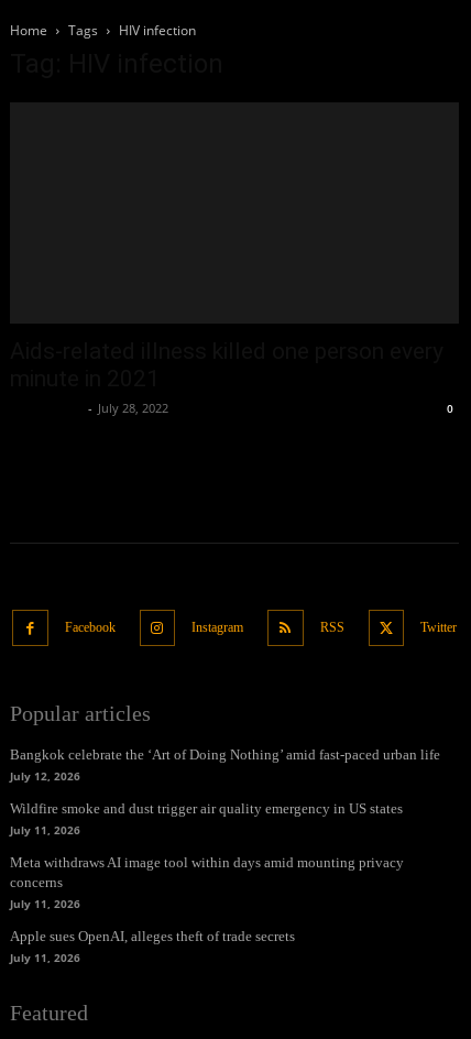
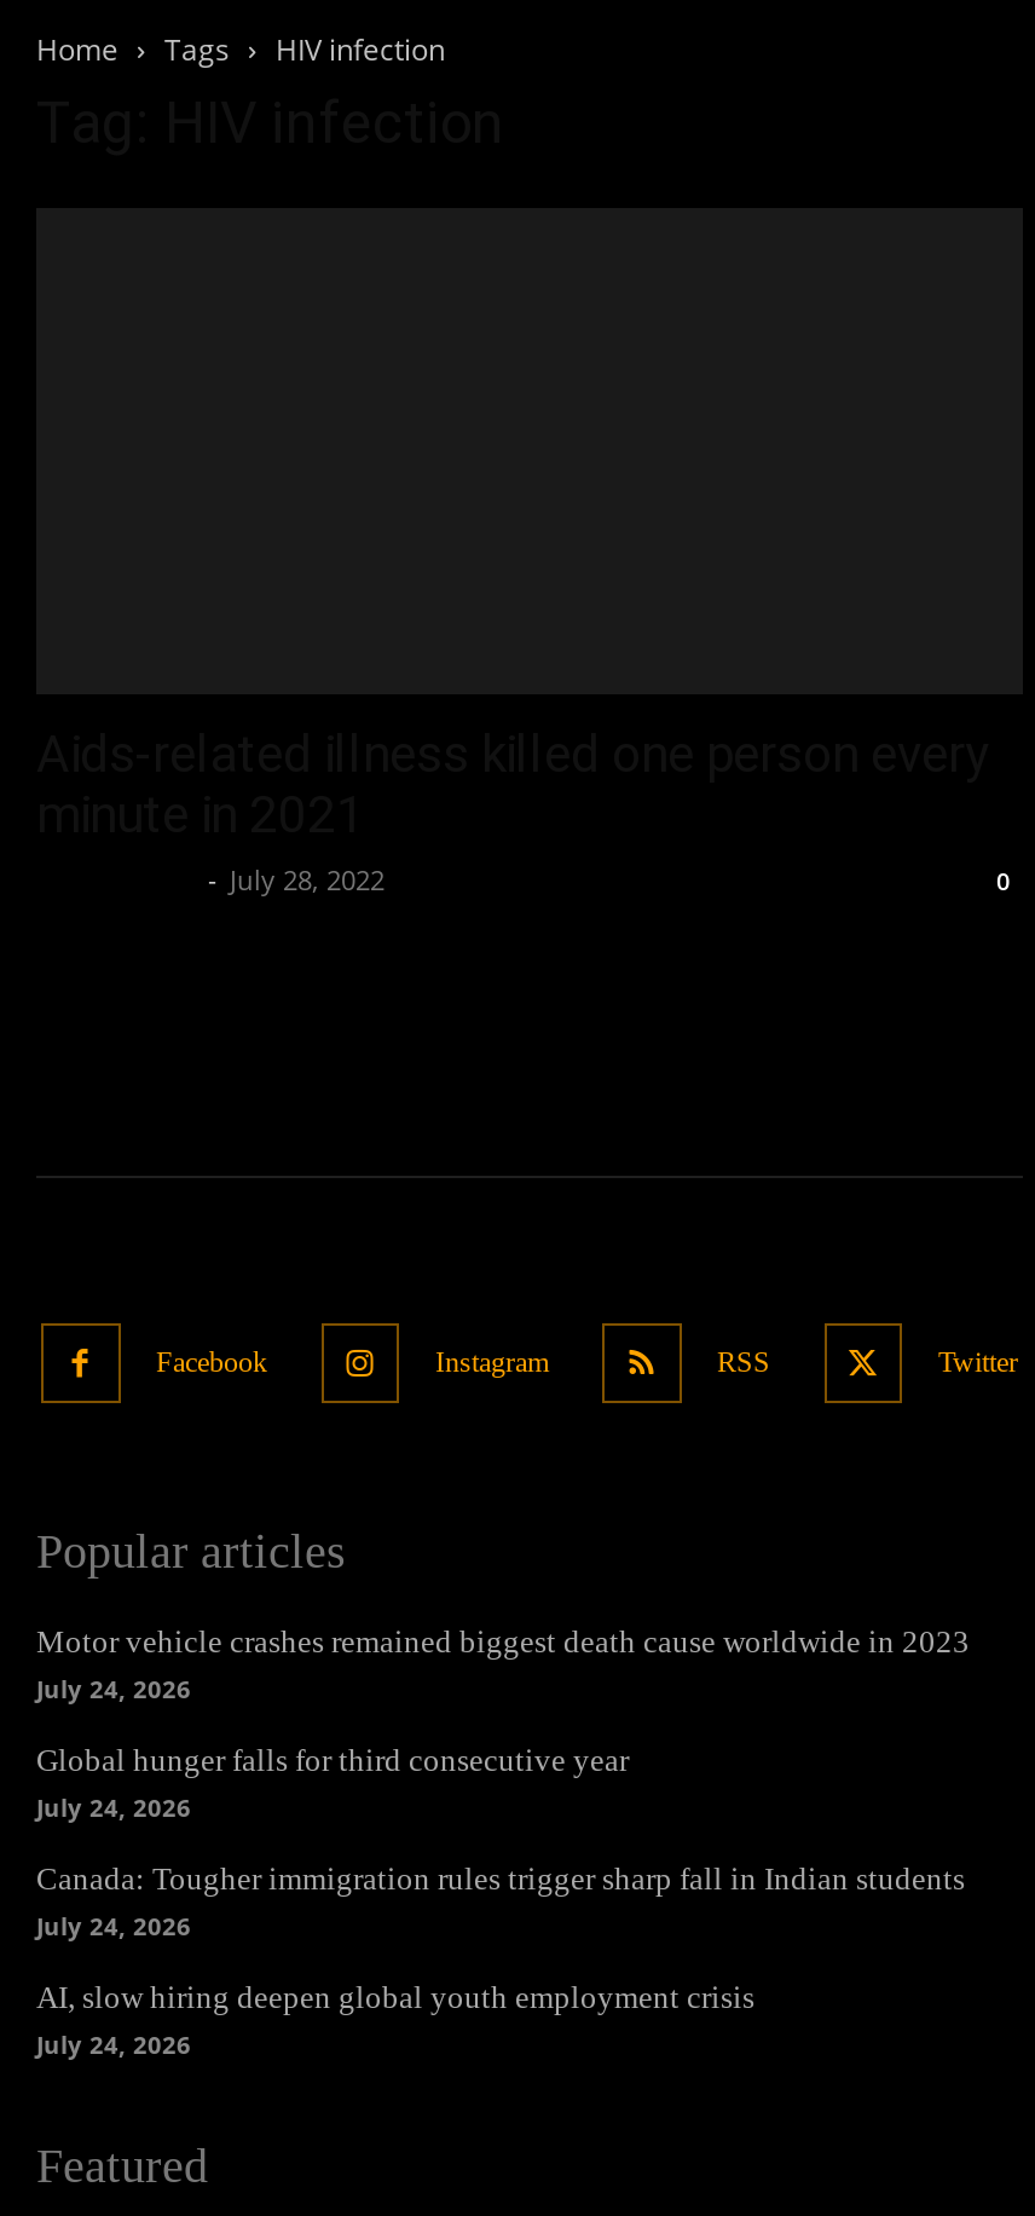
[10,746,440,784] Bangkok celebrate the ‘Art of Doing Nothing’ amid fast-paced urban life | July 12, 2026 -> [36,1623,970,1706] Motor vehicle crashes remained biggest death cause worldwide in 2023 | July 24, 2026
[10,800,403,838] Wildfire smoke and dust trigger air quality emergency in US states | July 11, 2026 -> [36,1742,629,1824] Global hunger falls for third consecutive year | July 24, 2026
[10,854,404,911] Meta withdraws AI image tool within days amid mounting privacy | concerns | July 11, 2026 -> [36,1860,965,1943] Canada: Tougher immigration rules trigger sharp fall in Indian students | July 24, 2026
[10,928,295,965] Apple sues OpenAI, alleges theft of trade secrets | July 11, 2026 -> [36,1979,754,2061] AI, slow hiring deepen global youth employment crisis | July 24, 2026

